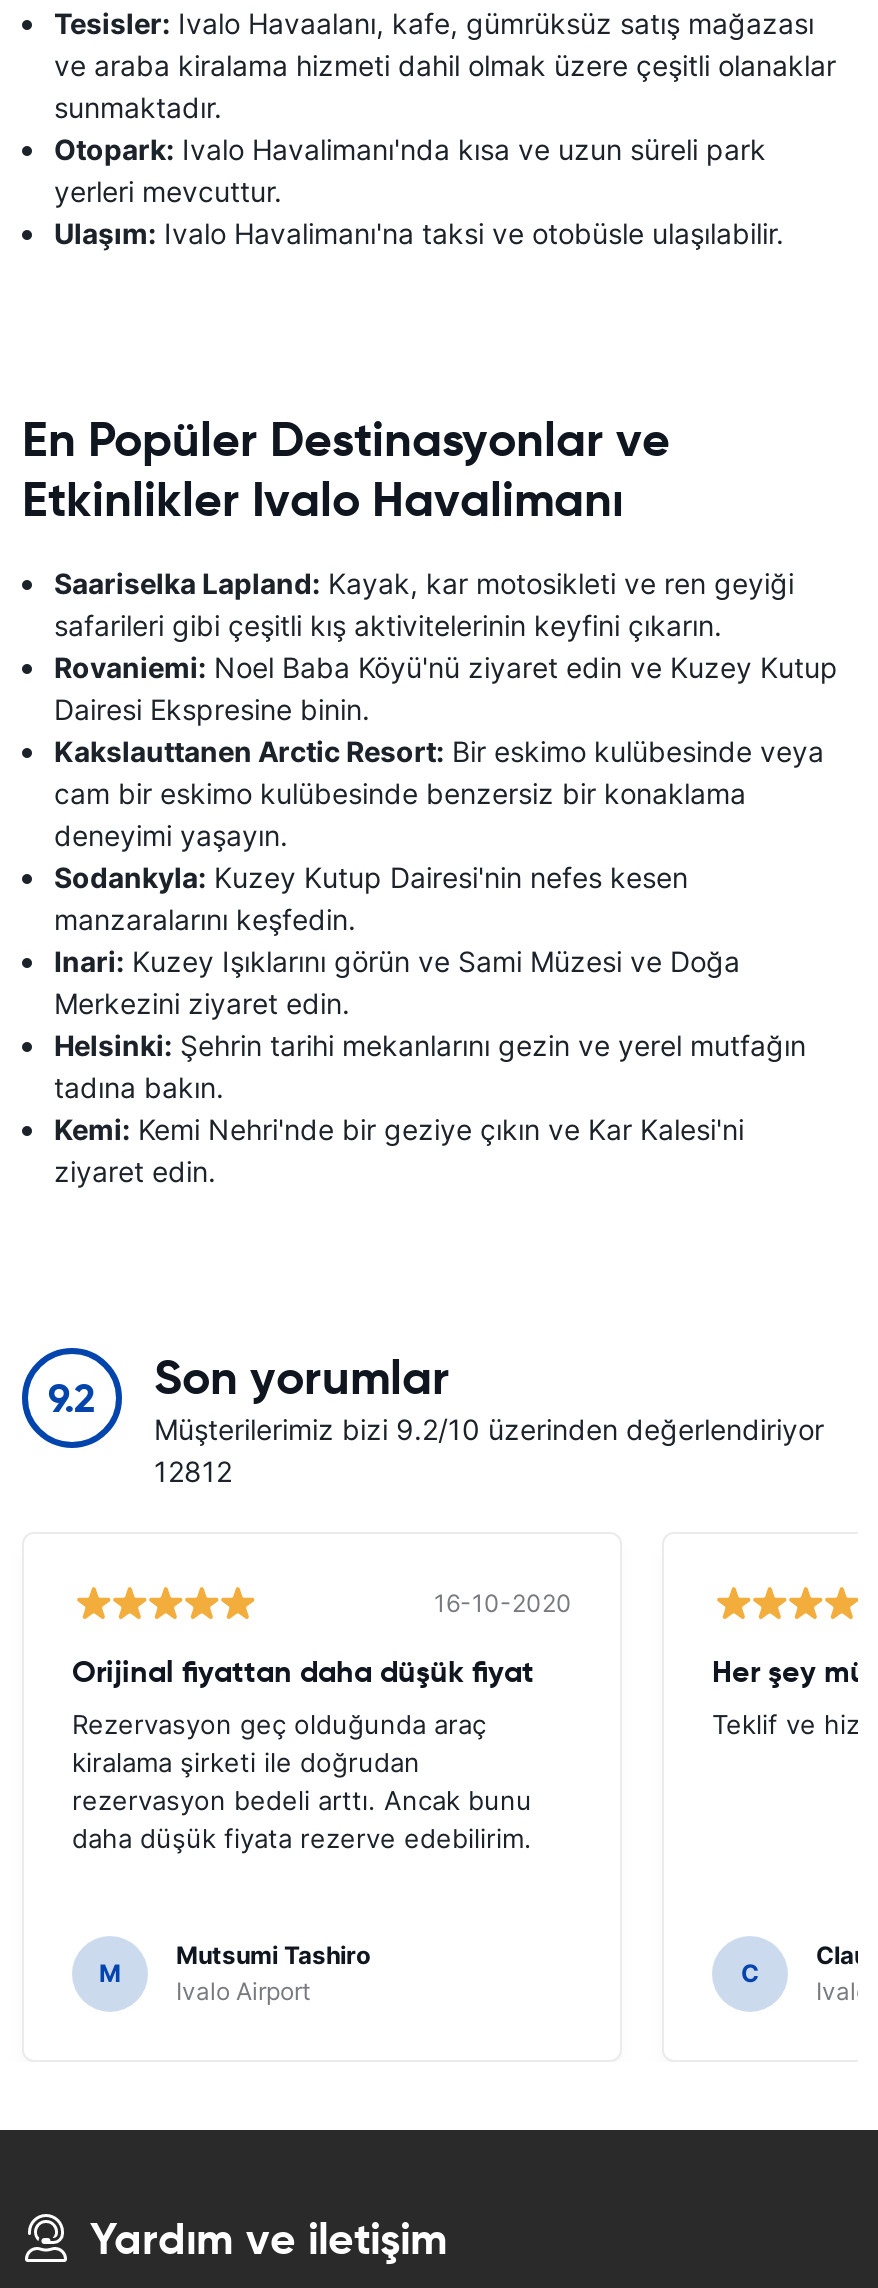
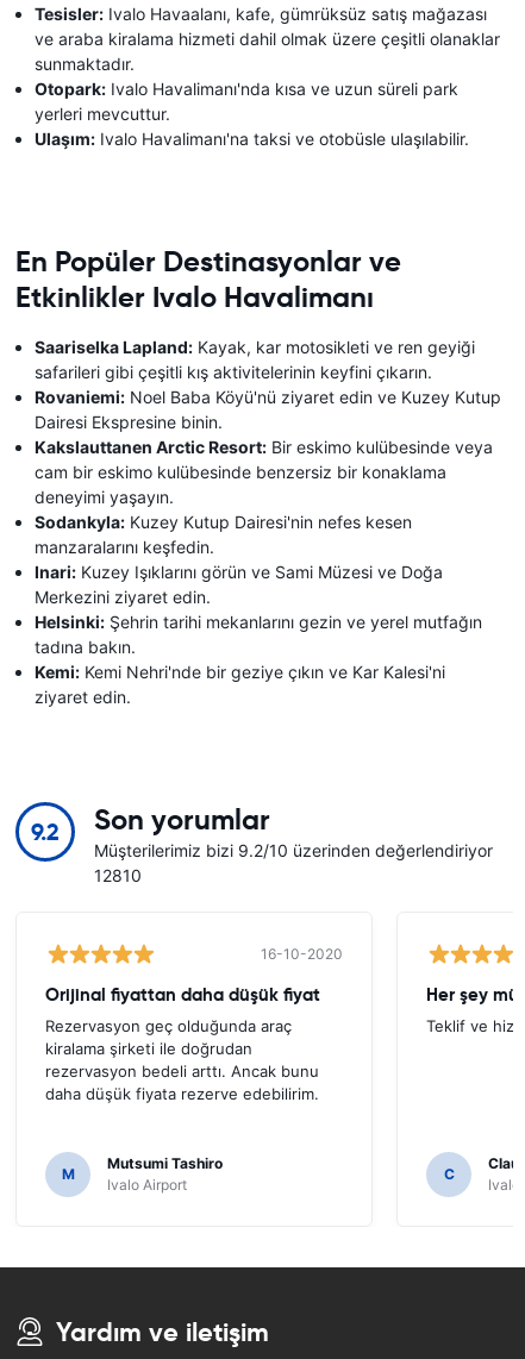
[154,1454,232,1488] 12812 -> [94,865,142,885] 12810

